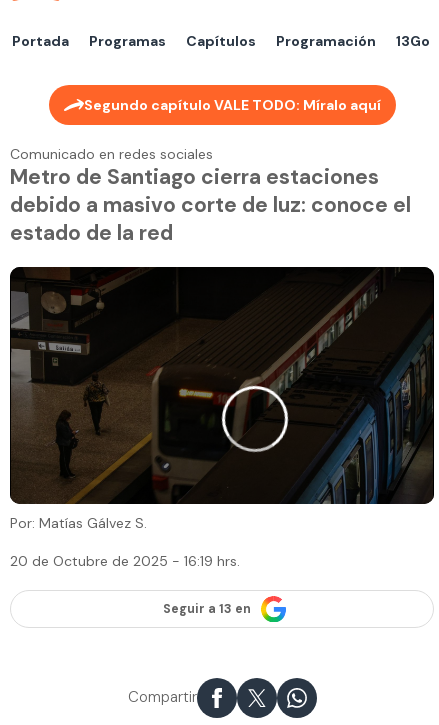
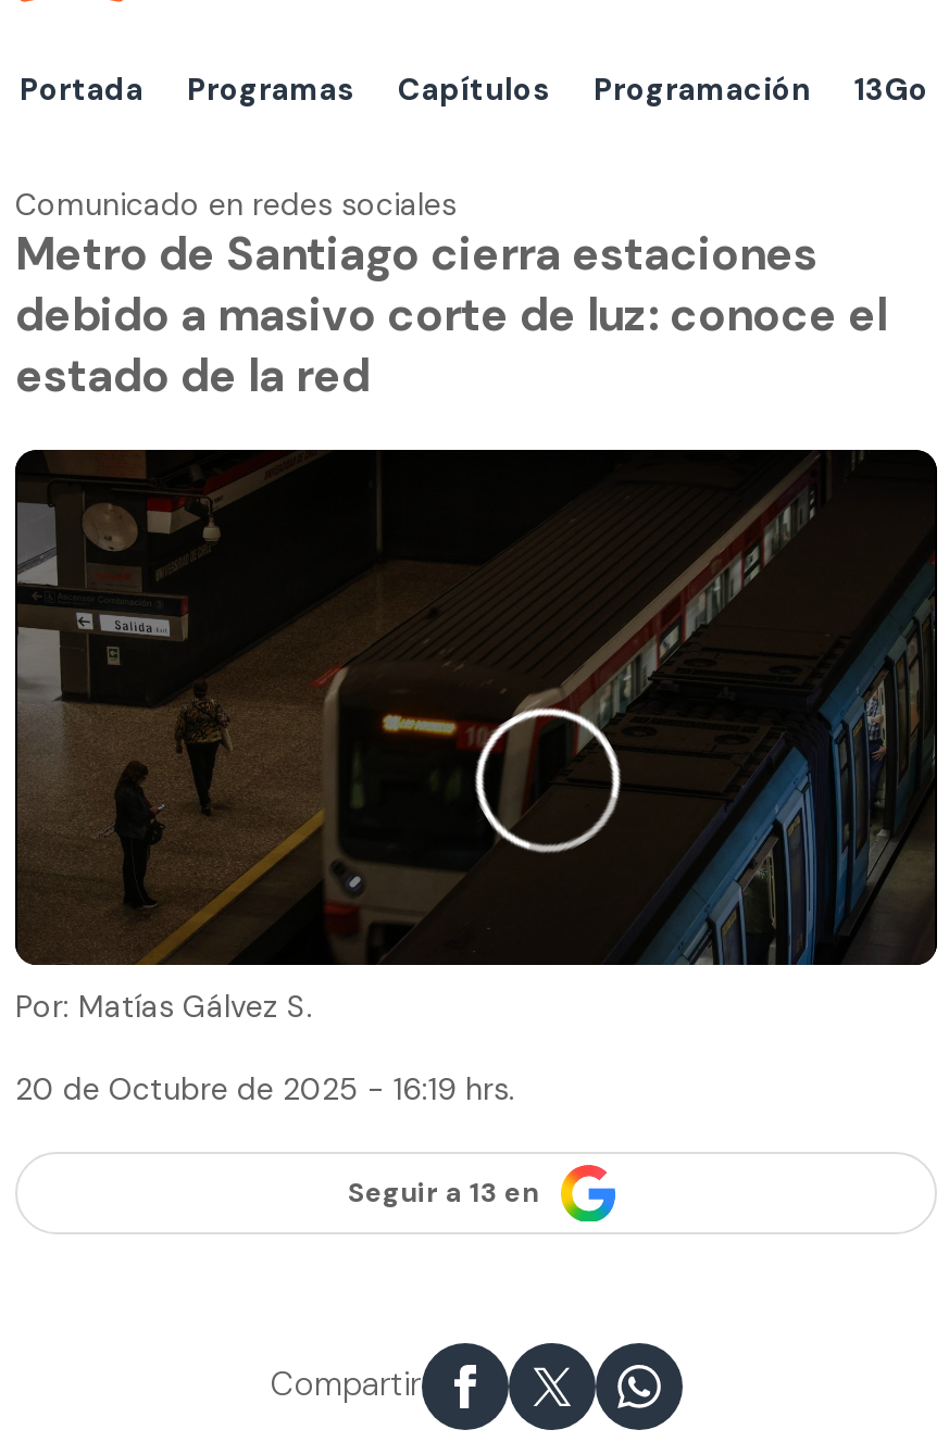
[83,96,380,114] Segundo capítulo VALE TODO: Míralo aquí -> none

